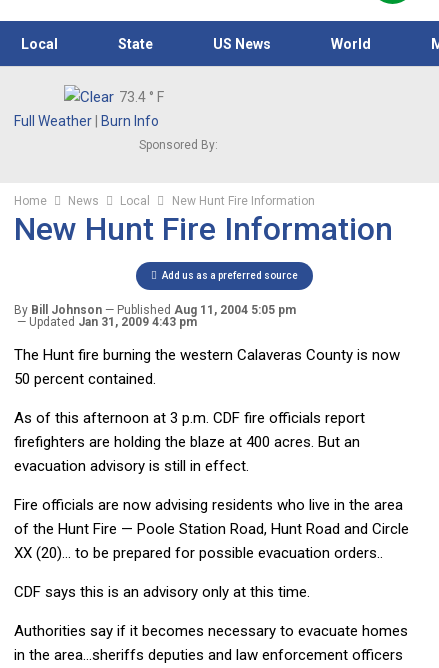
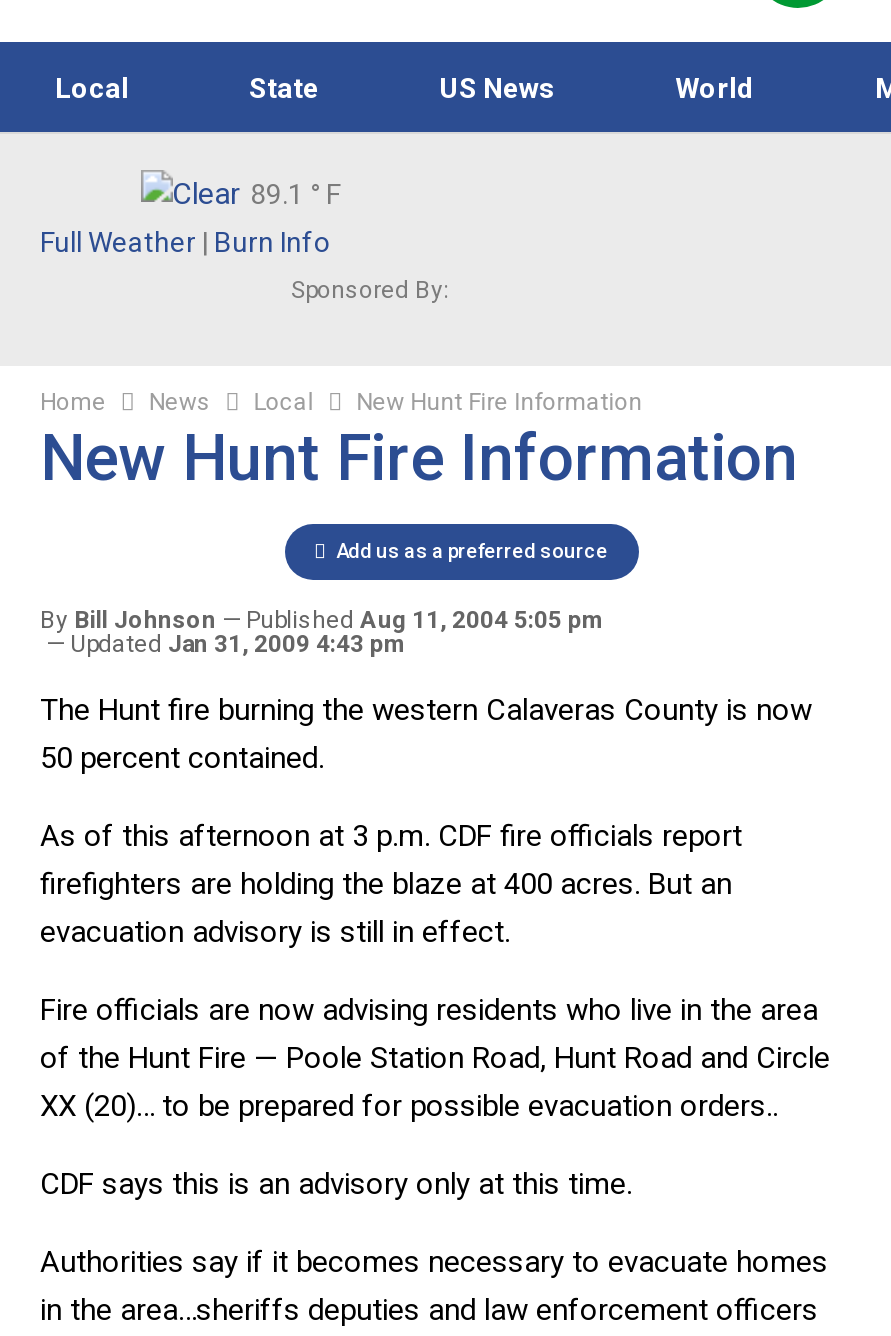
[118,89,163,105] 73.4 ° F -> [250,178,340,210] 89.1 ° F

